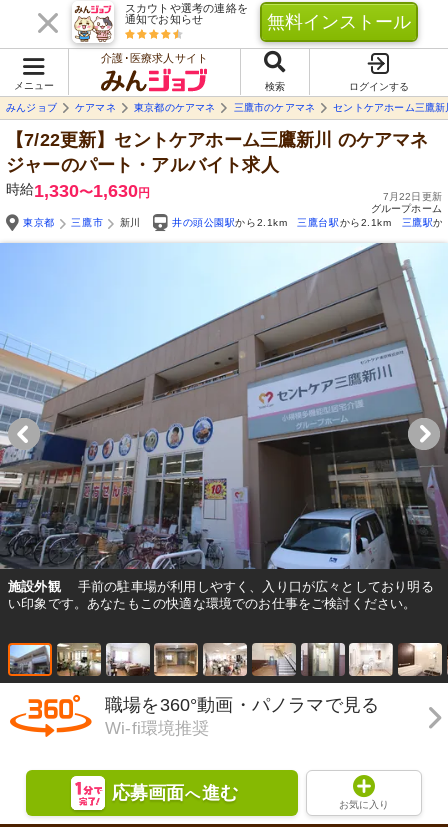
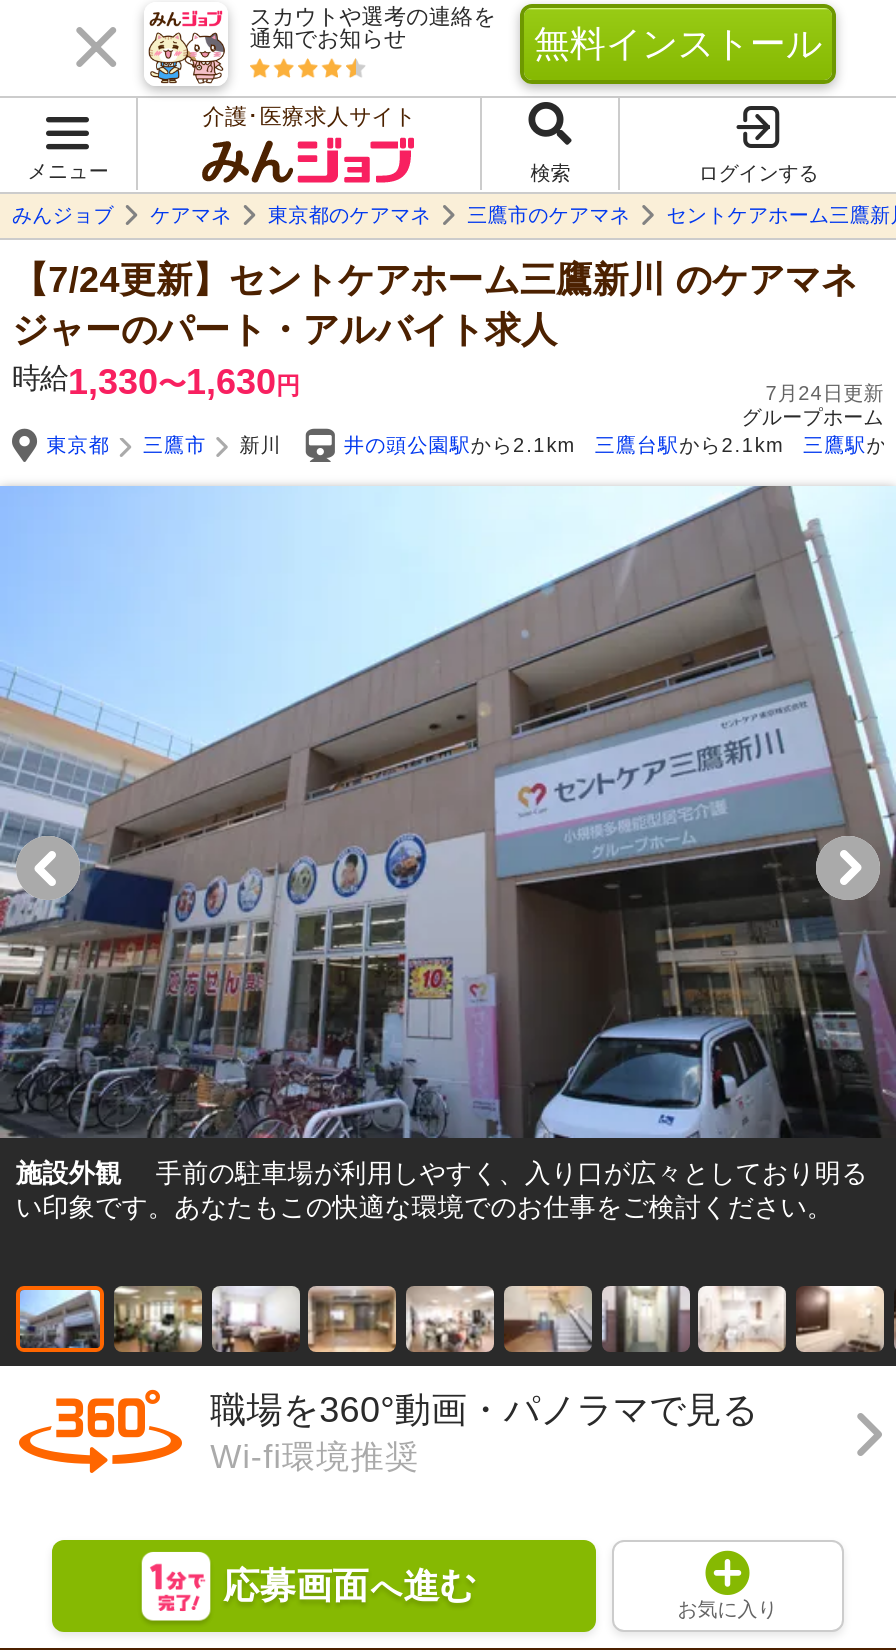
[6,130,429,150] 【7/22更新】セントケアホーム三鷹新川のケアマネ -> [12,260,857,300] 【7/24更新】セントケアホーム三鷹新川のケアマネ
[383,191,442,202] 7月22日更新 -> [765,382,884,404] 7月24日更新

